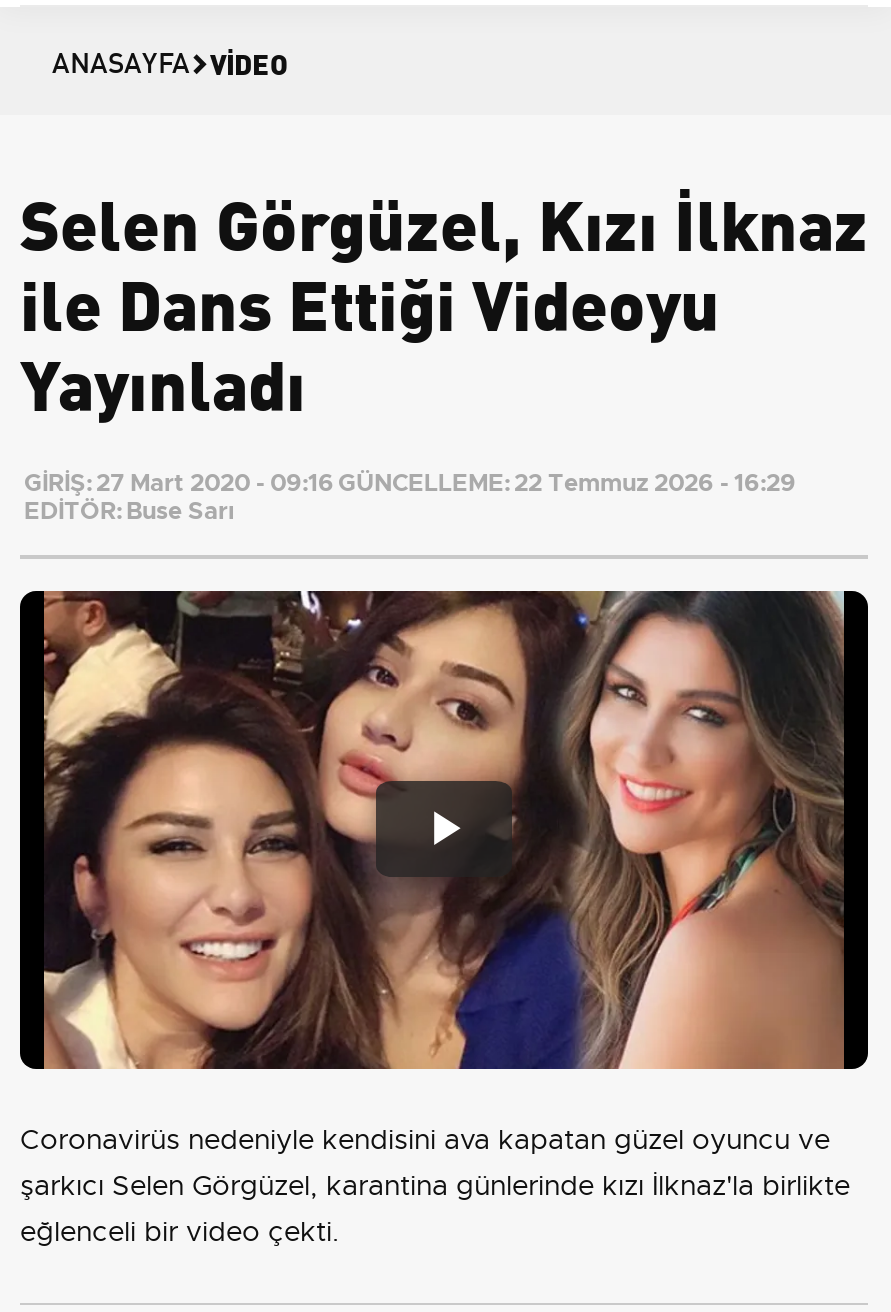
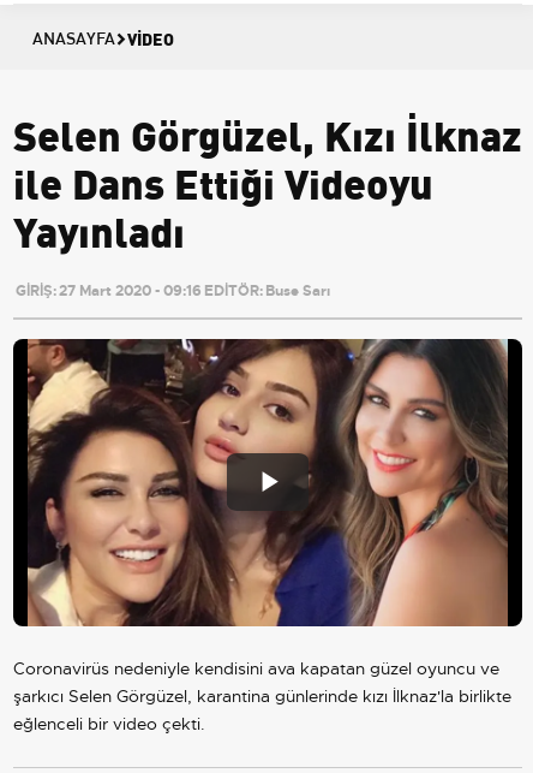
[24,467,796,527] GİRİŞ: 27 Mart 2020 - 09:16 GÜNCELLEME: 22 Temmuz 2026 - 16:29 | EDİTÖR: Buse Sarı -> [16,281,330,301] GİRİŞ: 27 Mart 2020 - 09:16 EDİTÖR: Buse Sarı

